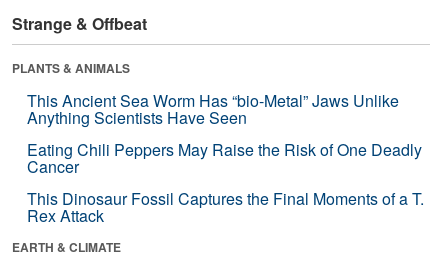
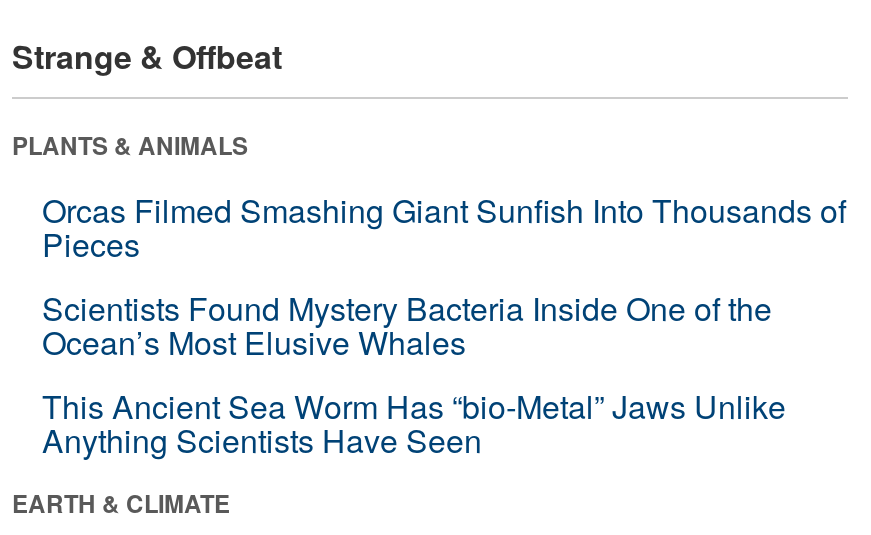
none -> [42,187,846,365] Orcas Filmed Smashing Giant Sunfish Into Thousands of | Pieces | Scientists Found Mystery Bacteria Inside One of the | Ocean’s Most Elusive Whales
moved [27,89,399,129] -> [42,383,786,463]: This Ancient Sea Worm Has “bio-Metal” Jaws Unlike | Anything Scientists Have Seen
[27,138,424,227] Eating Chili Peppers May Raise the Risk of One Deadly | Cancer | This Dinosaur Fossil Captures the Final Moments of a T. | Rex Attack -> none

